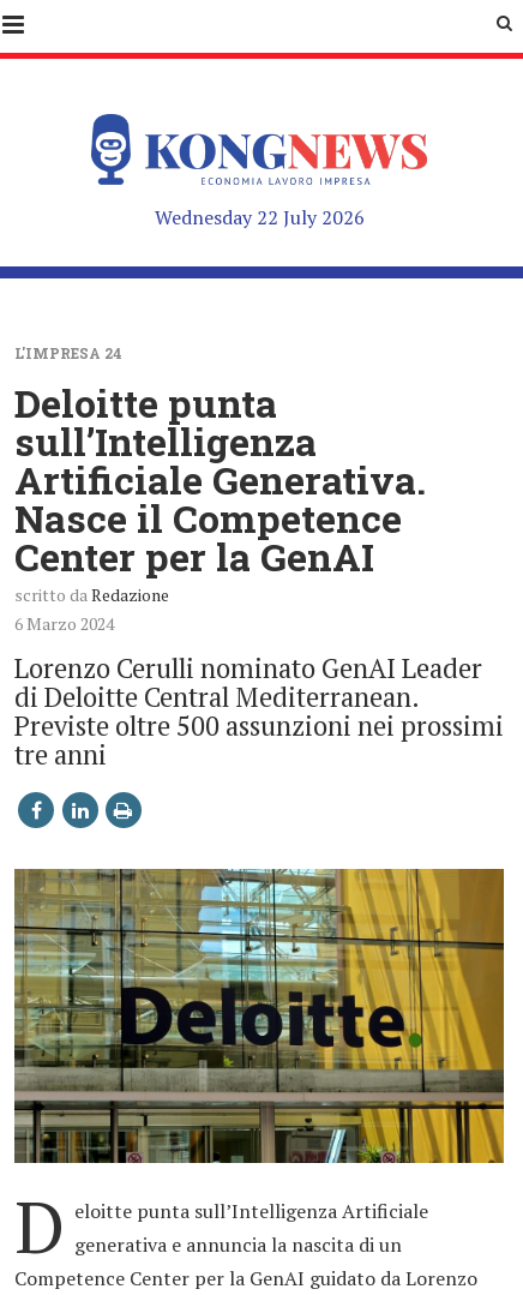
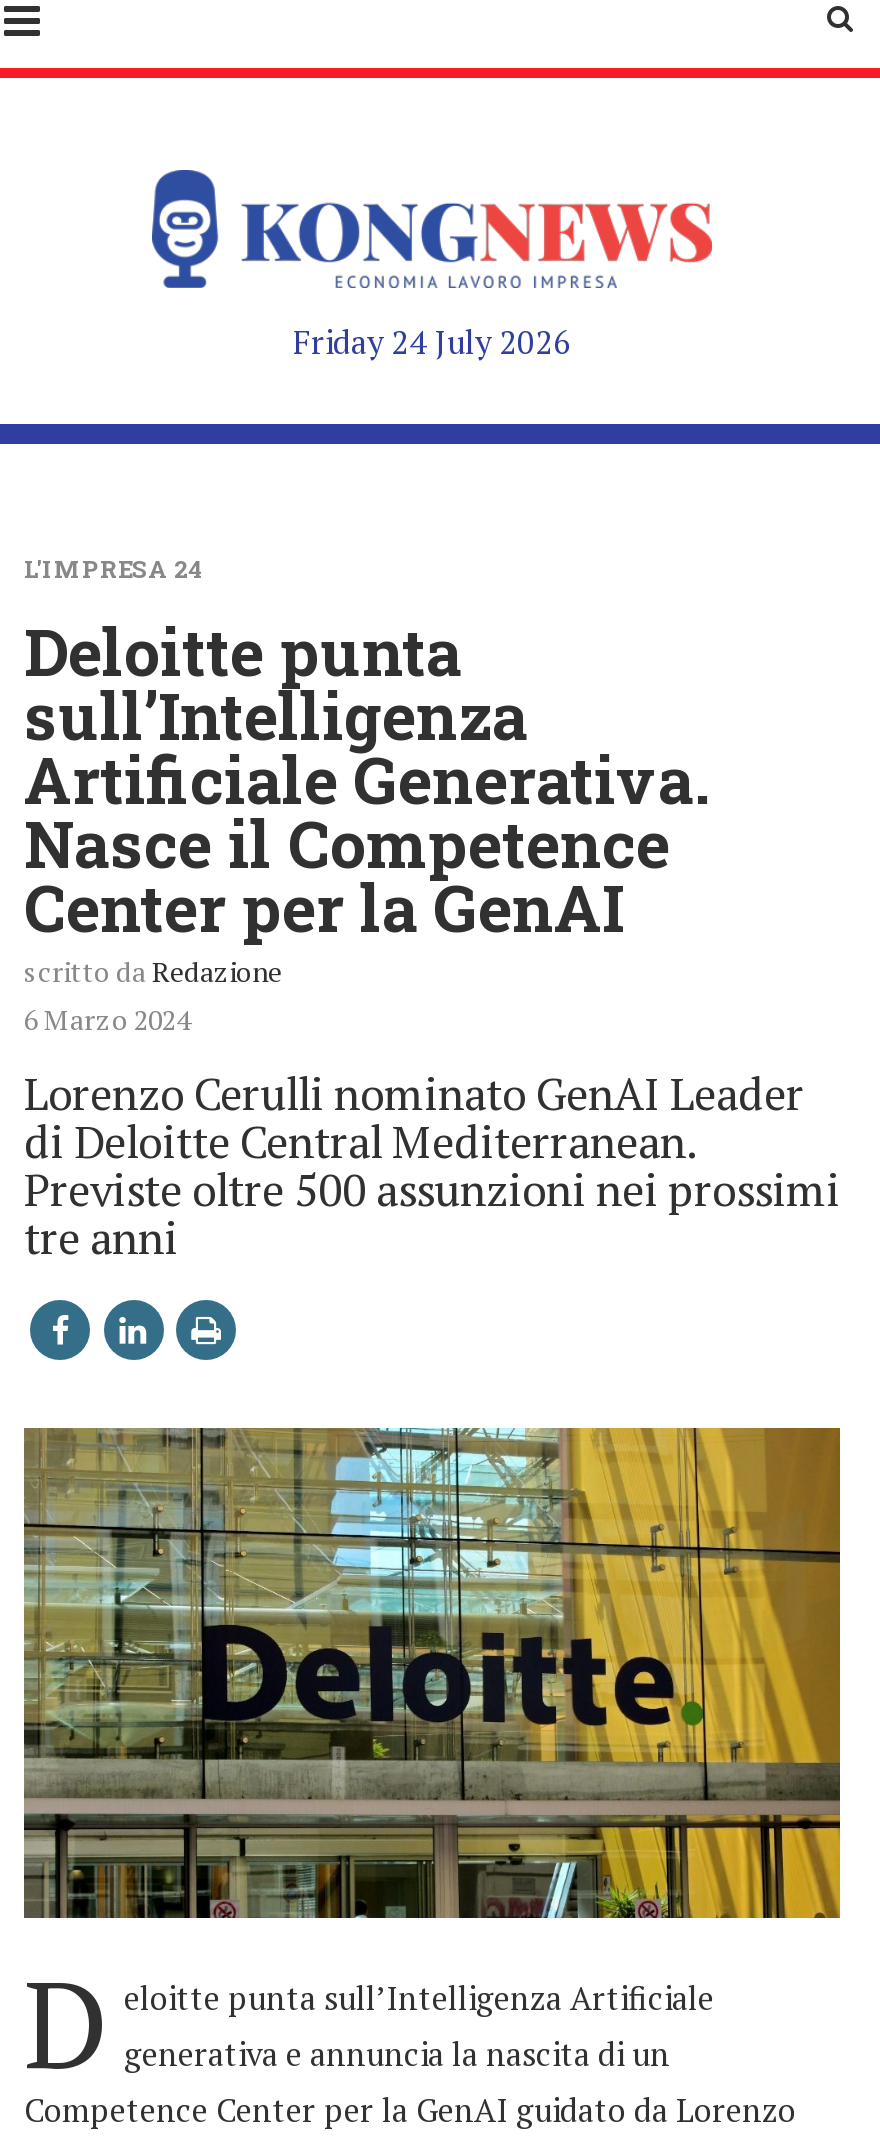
[154,204,364,230] Wednesday 22 July 2026 -> [293,320,571,364] Friday 24 July 2026

